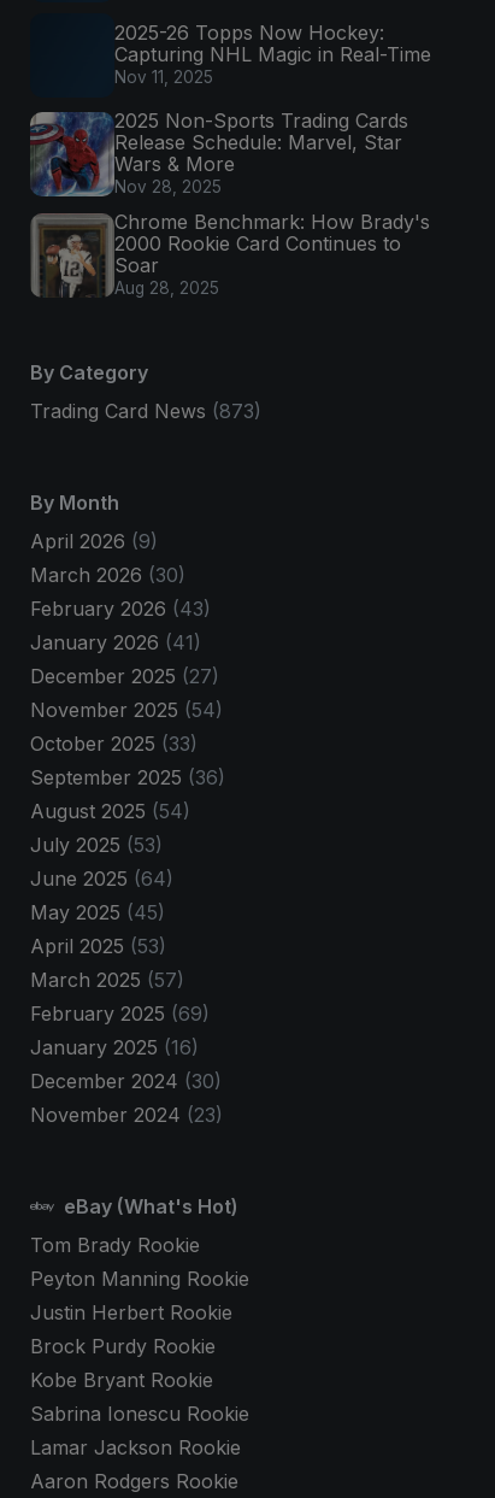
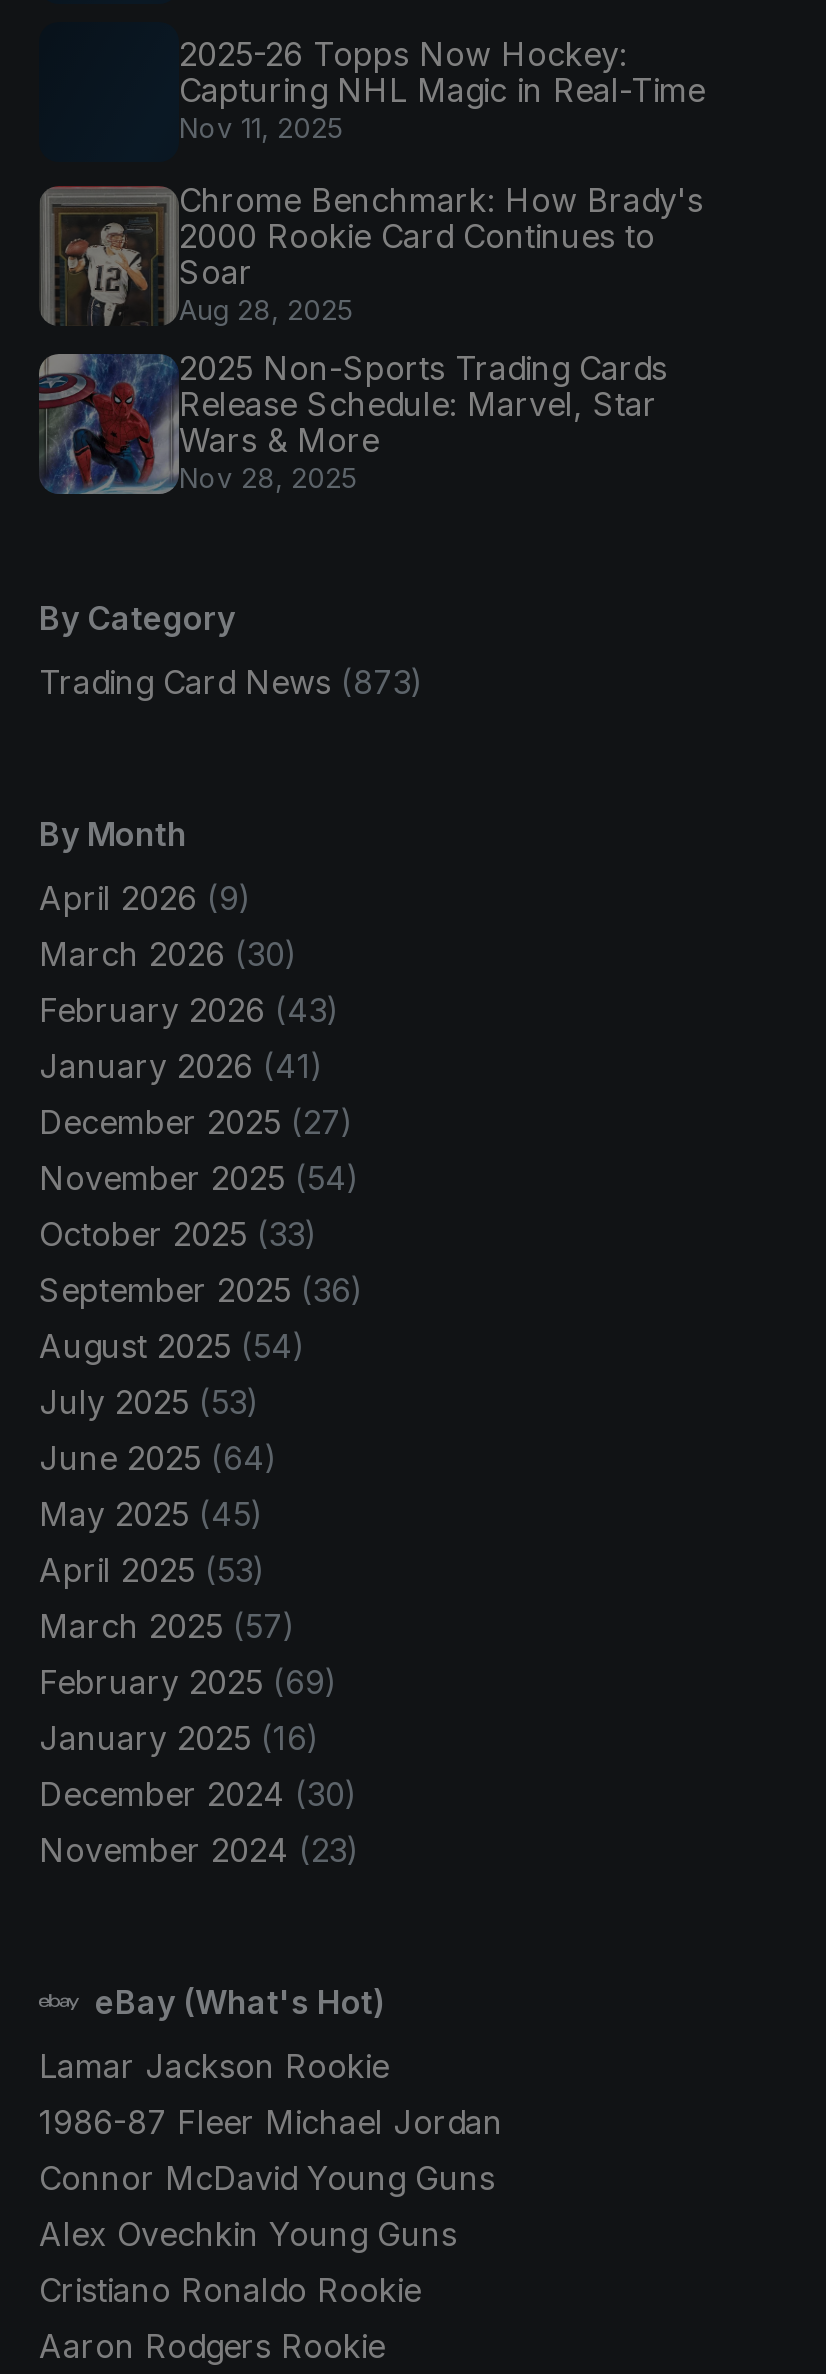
moved [28,108,408,198] -> [35,347,667,496]: [image] | 2025 Non-Sports Trading Cards | Release Schedule: Marvel, Star | Wars & More | Nov 28, 2025
moved [30,209,430,299] -> [39,180,703,328]: [image] | Chrome Benchmark: How Brady's | 2000 Rookie Card Continues to | Soar | Aug 28, 2025
[30,1232,249,1425] Tom Brady Rookie | Peyton Manning Rookie | Justin Herbert Rookie | Brock Purdy Rookie | Kobe Bryant Rookie | Sabrina Ionescu Rookie -> none
moved [30,1435,241,1459] -> [39,2045,389,2085]: Lamar Jackson Rookie
none -> [39,2101,503,2309] 1986-87 Fleer Michael Jordan | Connor McDavid Young Guns | Alex Ovechkin Young Guns | Cristiano Ronaldo Rookie

